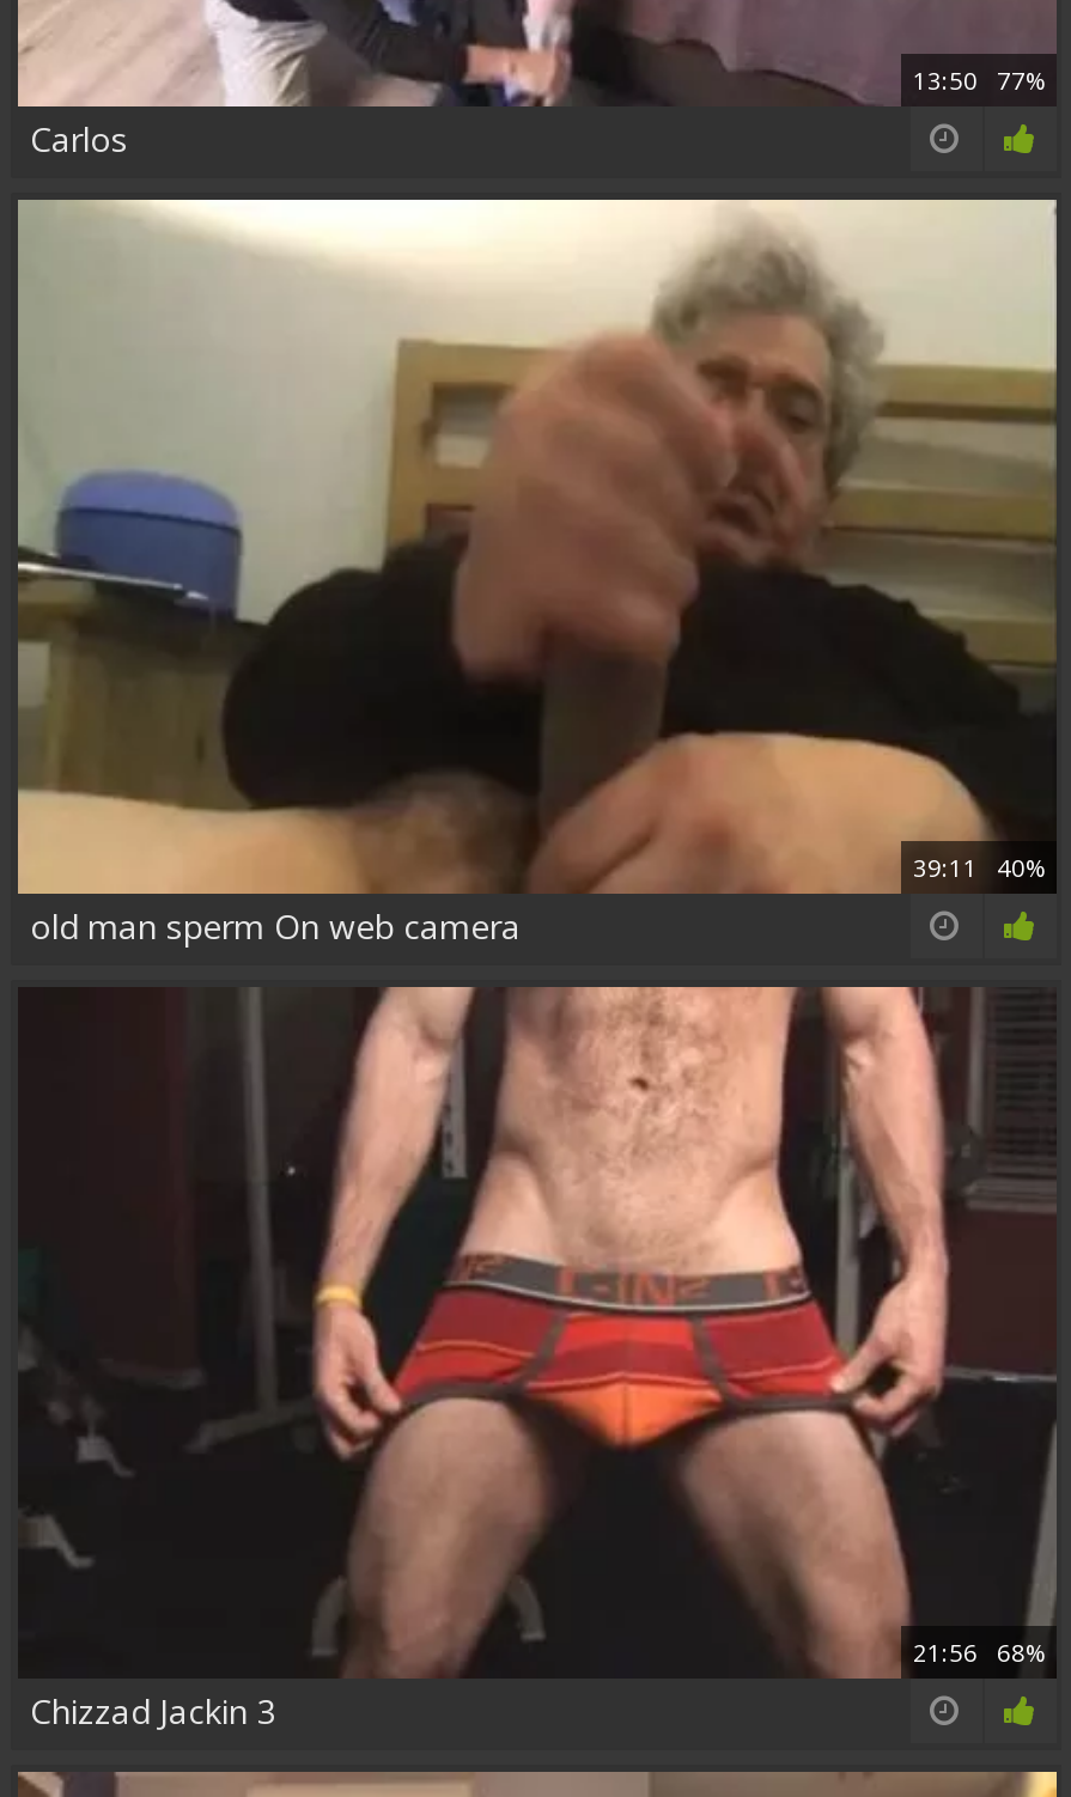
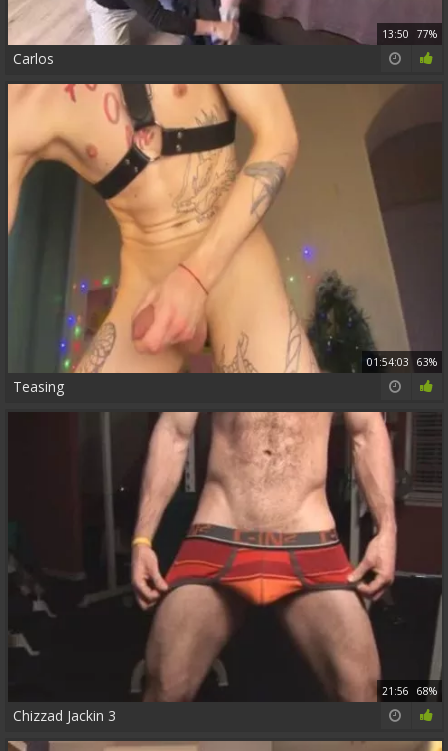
[16,196,1059,949] [image] | 39:11 40% | old man sperm On web camera -> [7,83,442,396] [image] | 01:54:03 63% | Teasing

